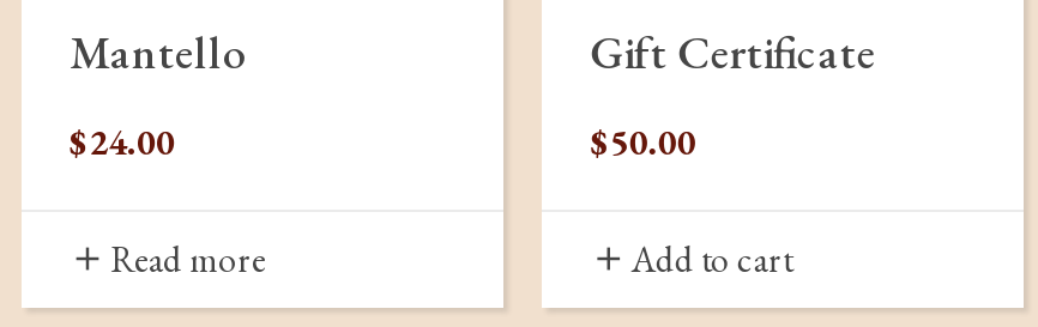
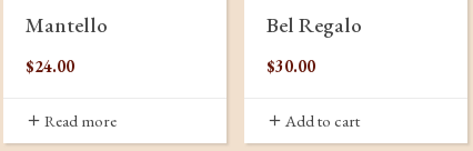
[591,22,876,81] Gift Certificate -> [267,11,362,38] Bel Regalo
[591,117,696,163] $50.00 -> [267,55,316,76] $30.00

